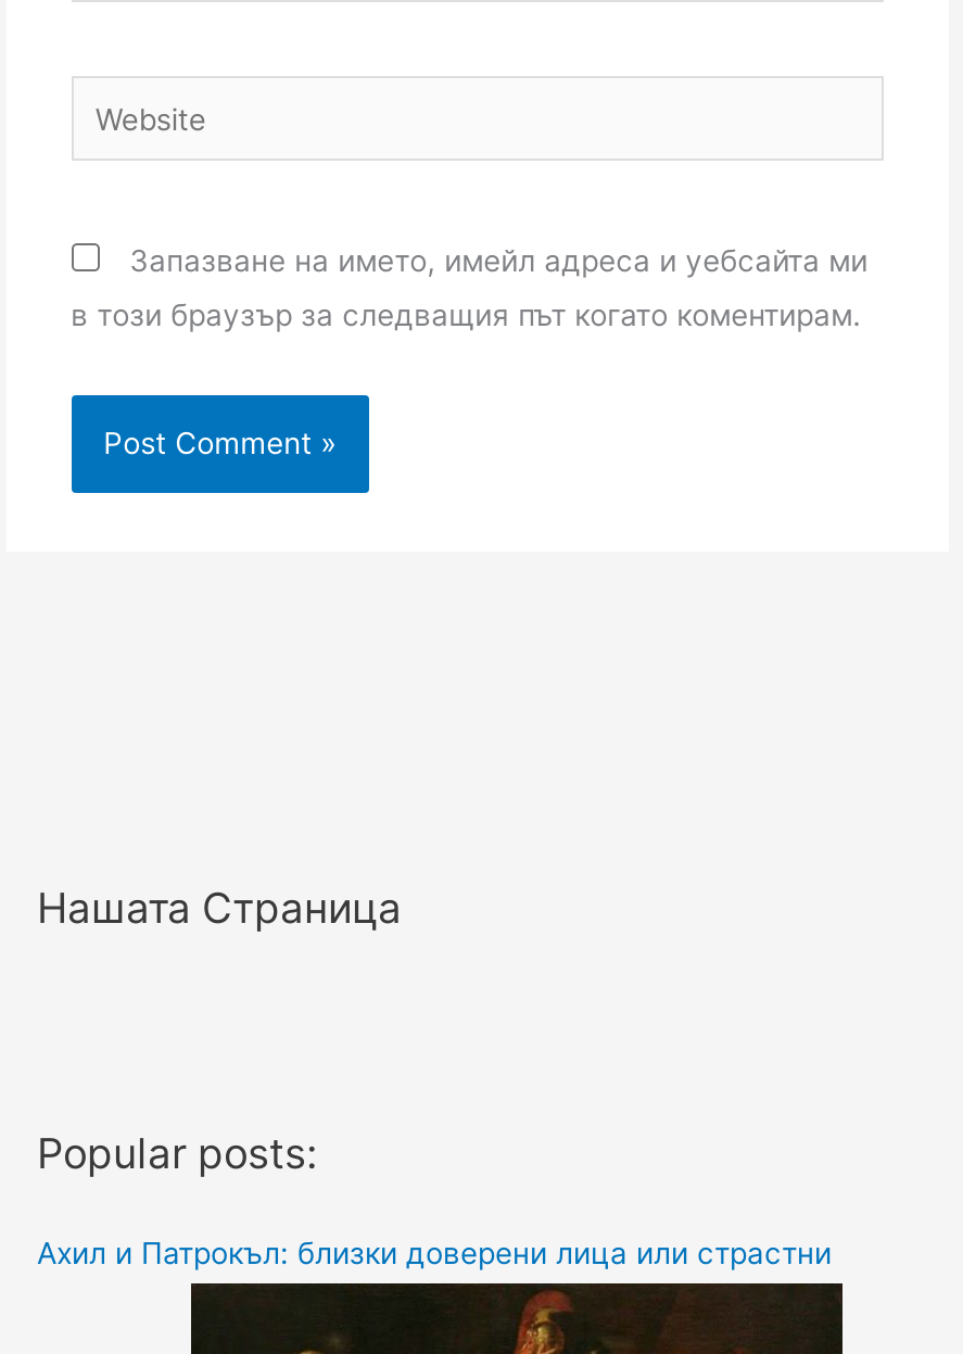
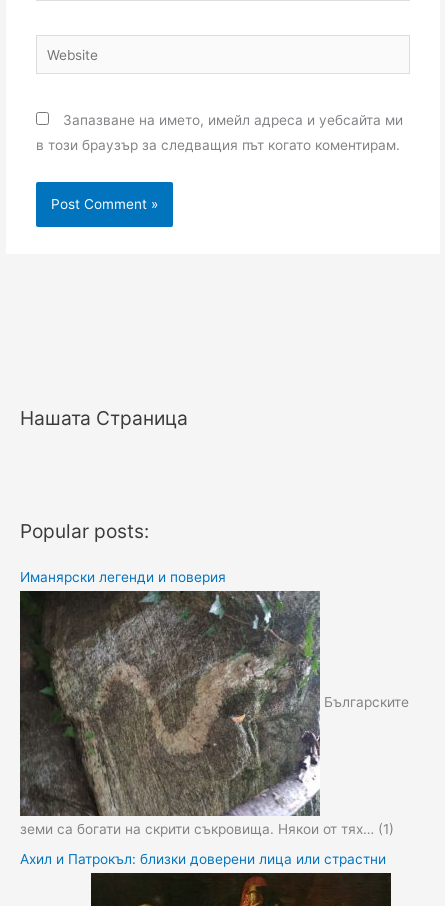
none -> [19,591,409,814] [image] | Българските
none -> [20,569,226,585] Иманярски легенди и поверия
none -> [20,821,394,837] земи са богати на скрити съкровища. Някои от тях… (1)

